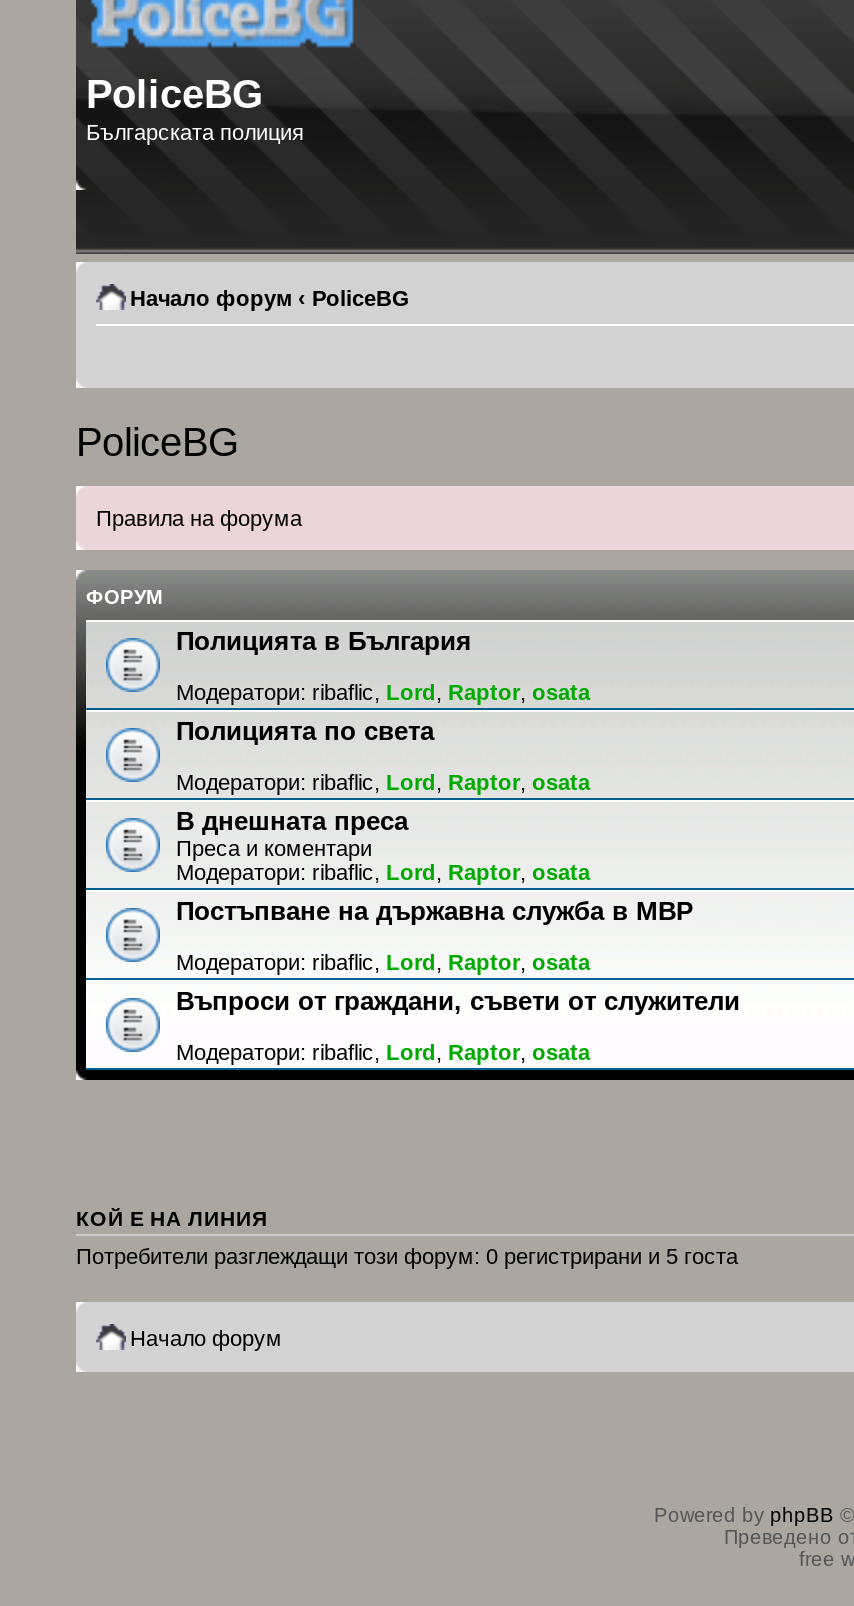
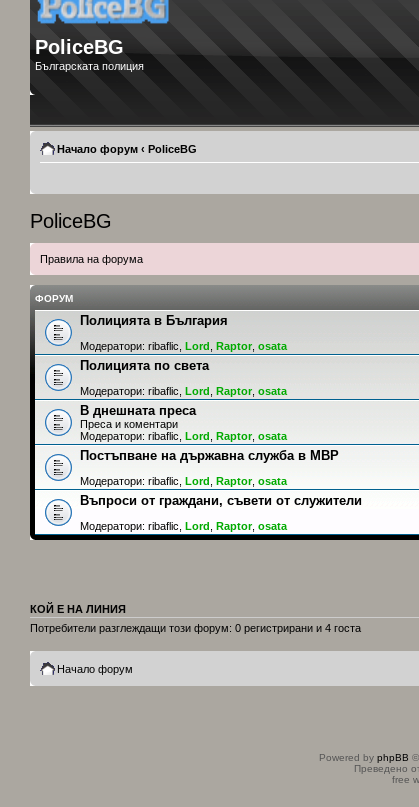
[76,1243,738,1267] Потребители разглеждащи този форум: 0 регистрирани и 5 госта -> [30,621,361,633] Потребители разглеждащи този форум: 0 регистрирани и 4 госта

